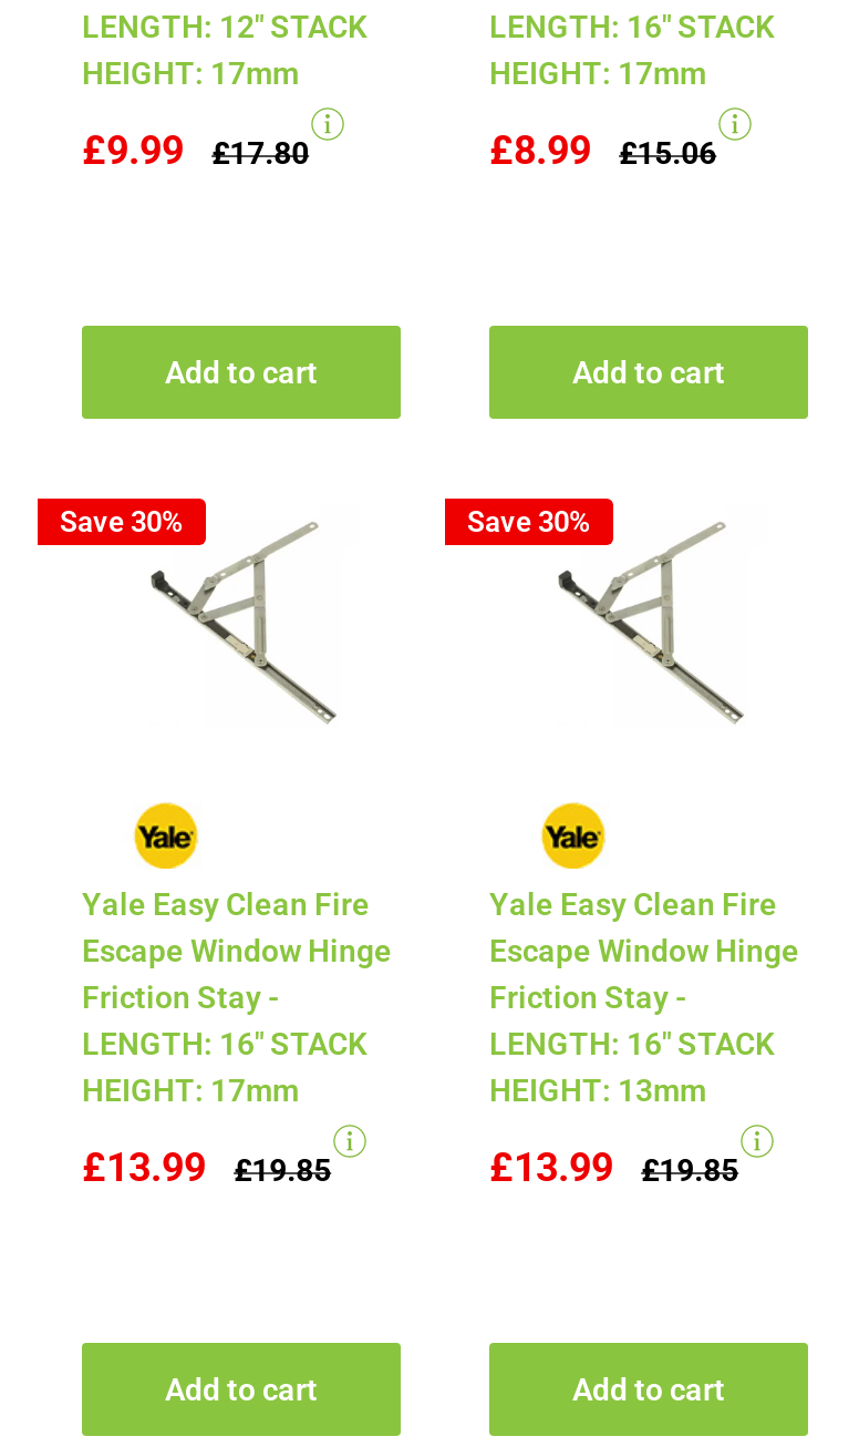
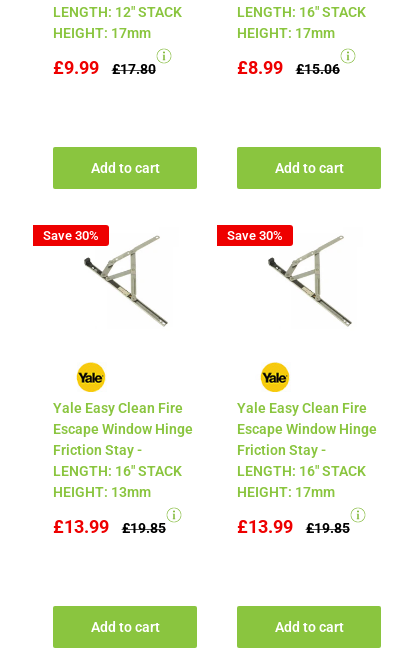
[82,1073,299,1108] HEIGHT: 17mm -> [53,484,151,500] HEIGHT: 13mm
[489,1073,706,1108] HEIGHT: 13mm -> [237,484,335,500] HEIGHT: 17mm

